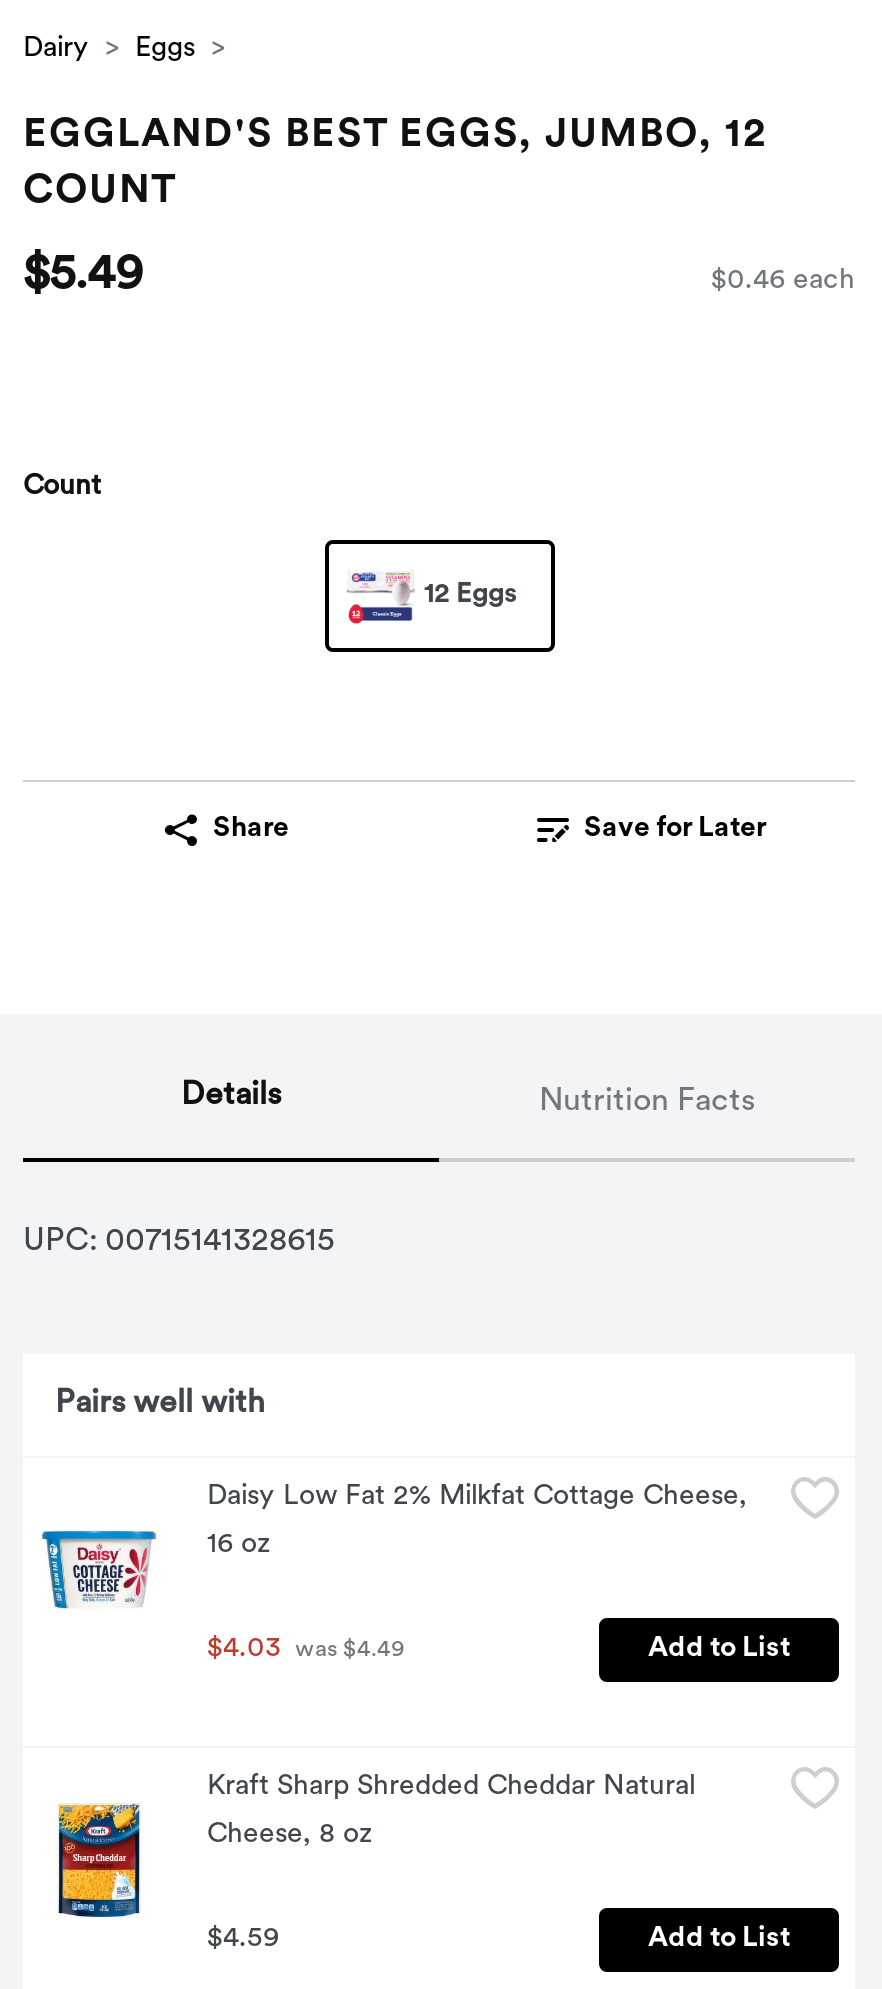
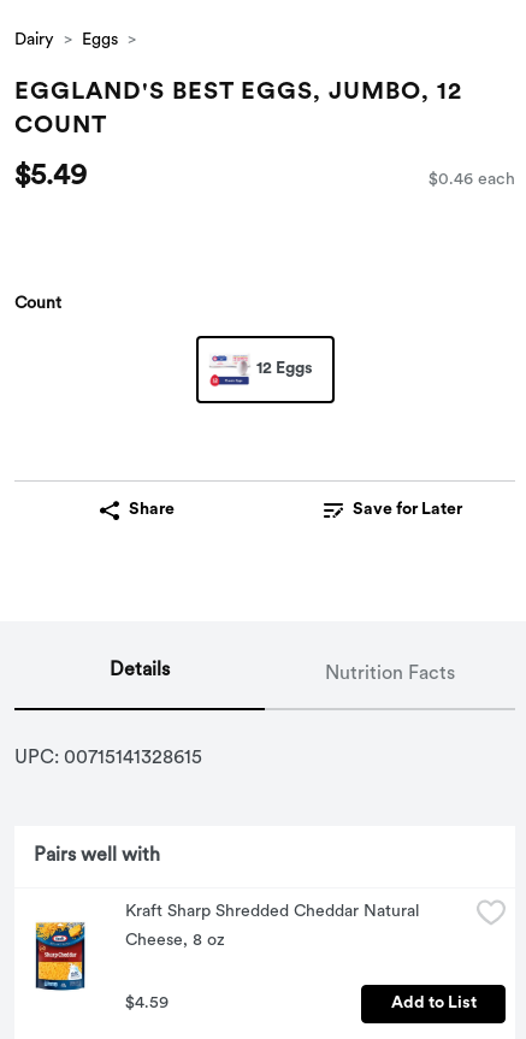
[41,1483,790,1665] [image] | Daisy Low Fat 2% Milkfat Cottage Cheese, | 16 oz | $4.03 was $4.49 | Add to List -> none

